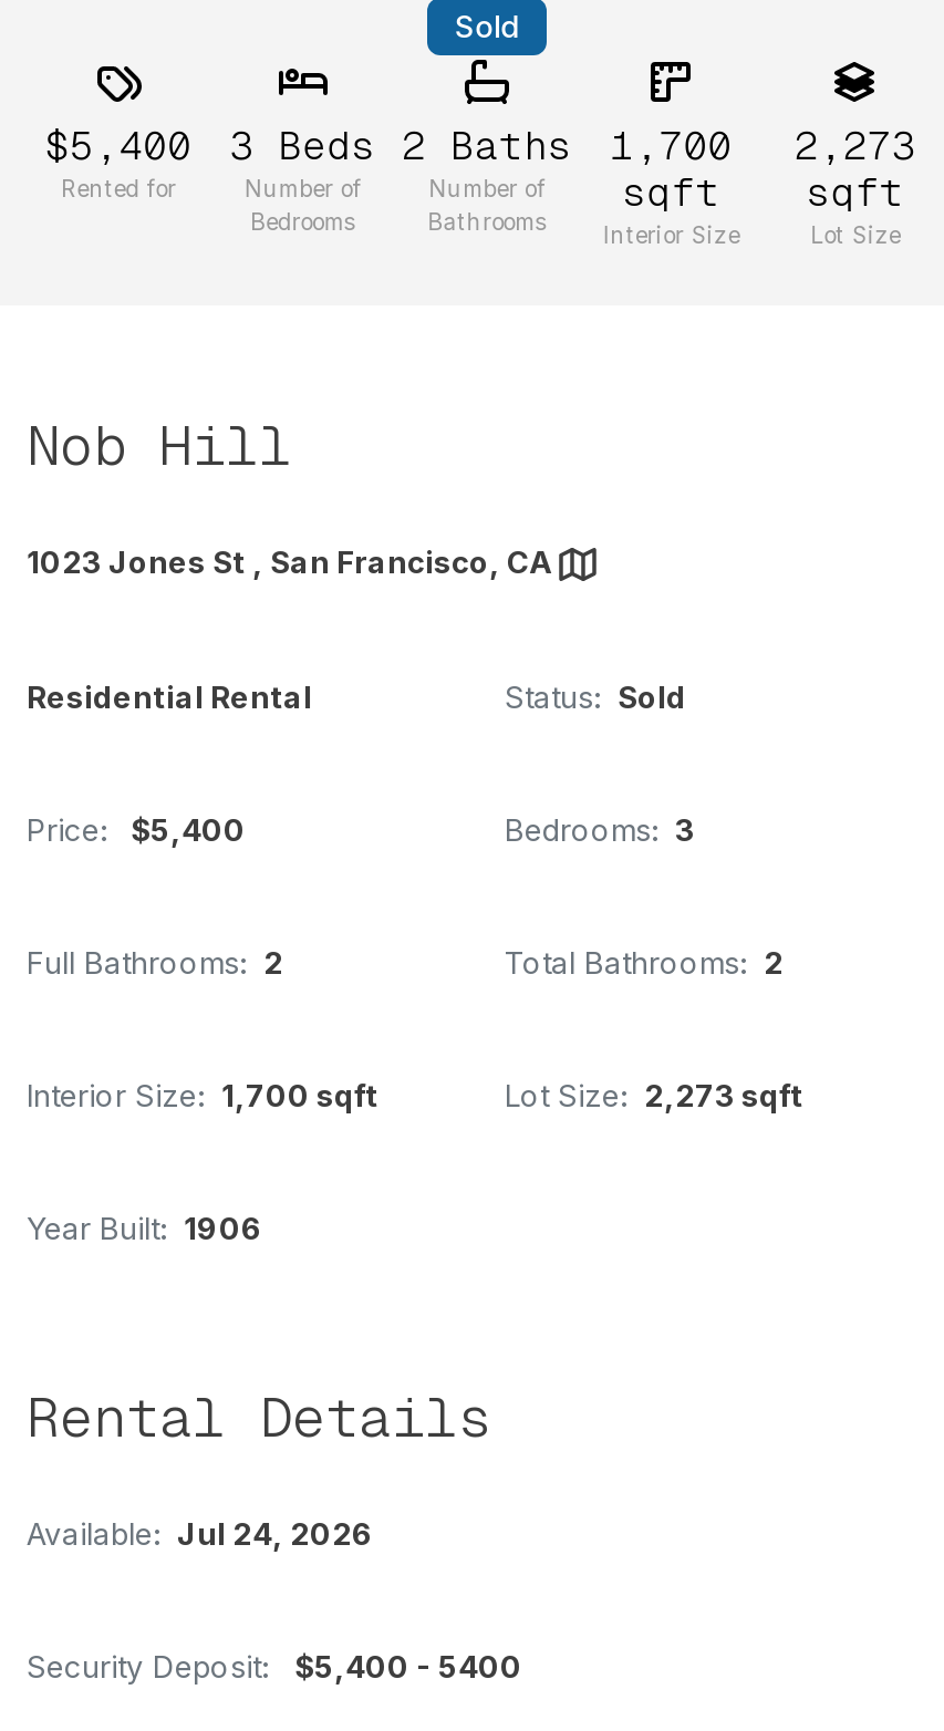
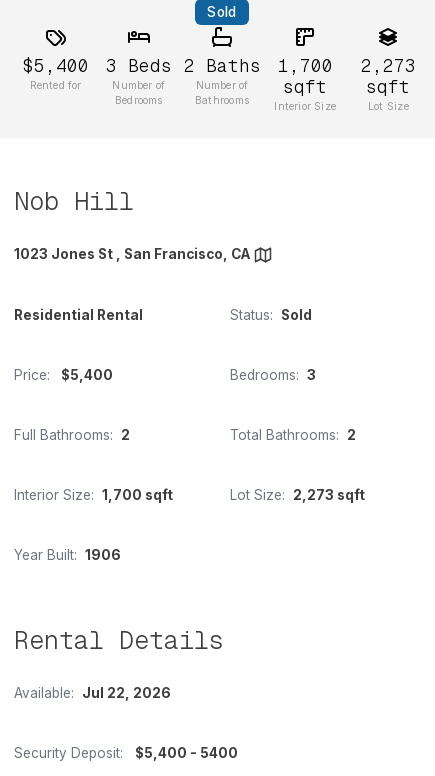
[27,1517,374,1553] Available: Jul 24, 2026 -> [14,685,171,701] Available: Jul 22, 2026

